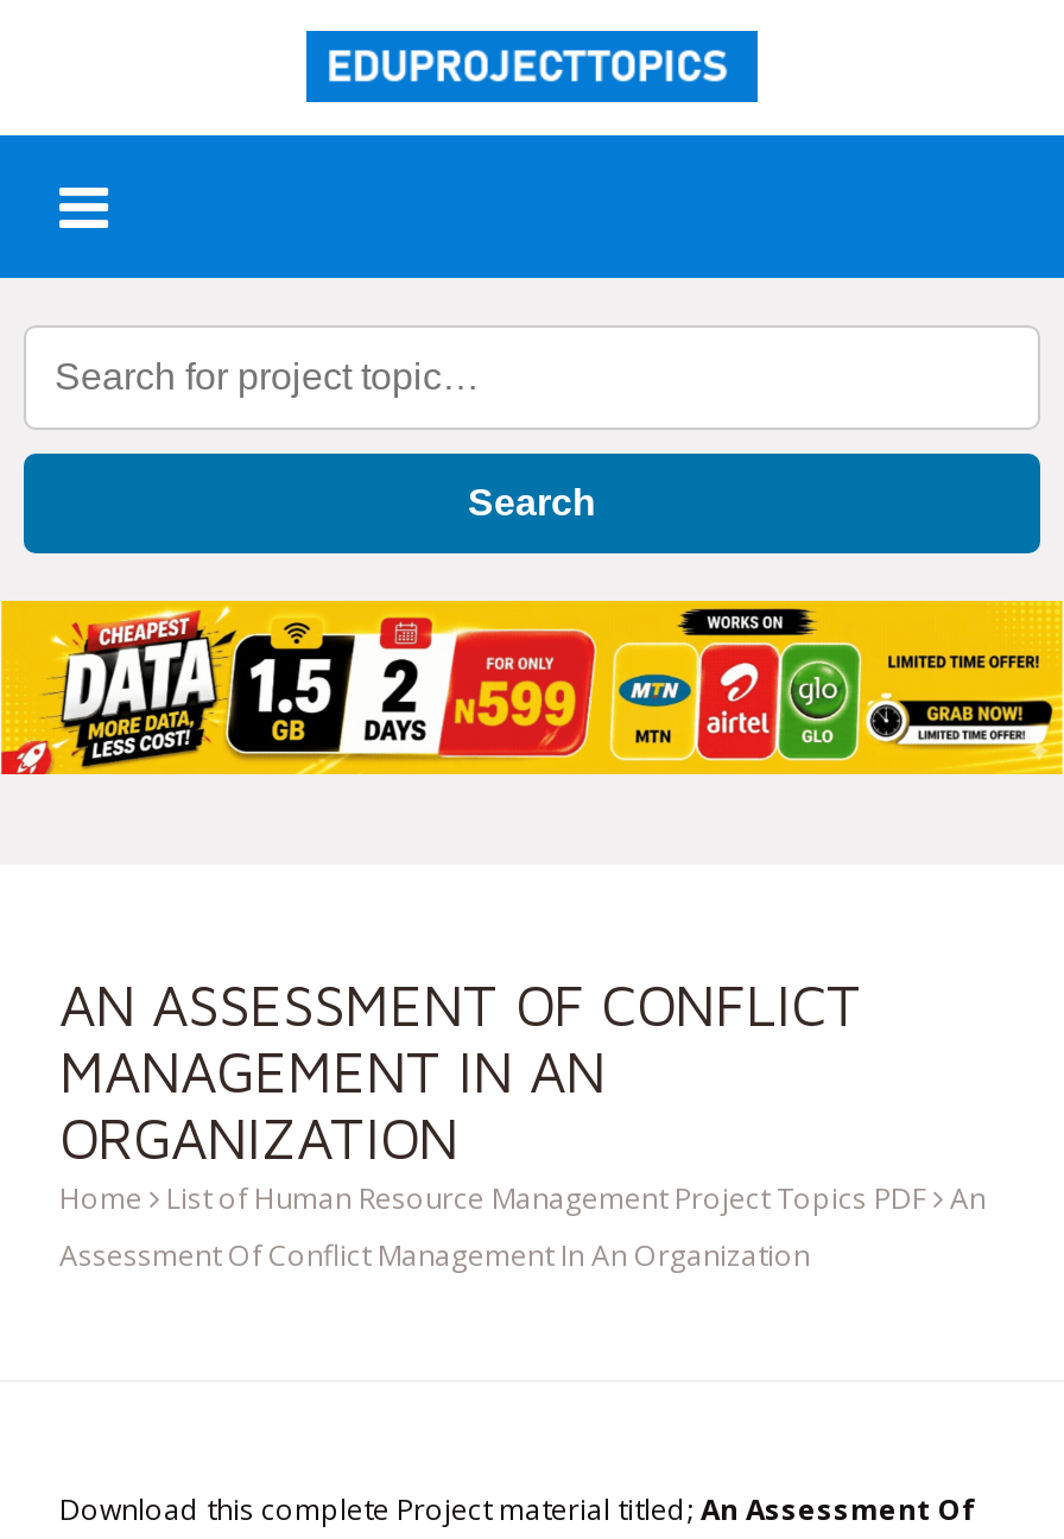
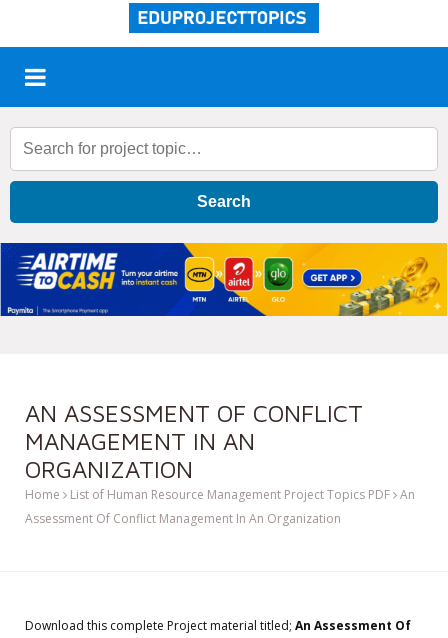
[7,598,1054,777] [image] -> [3,242,443,317] [image]

